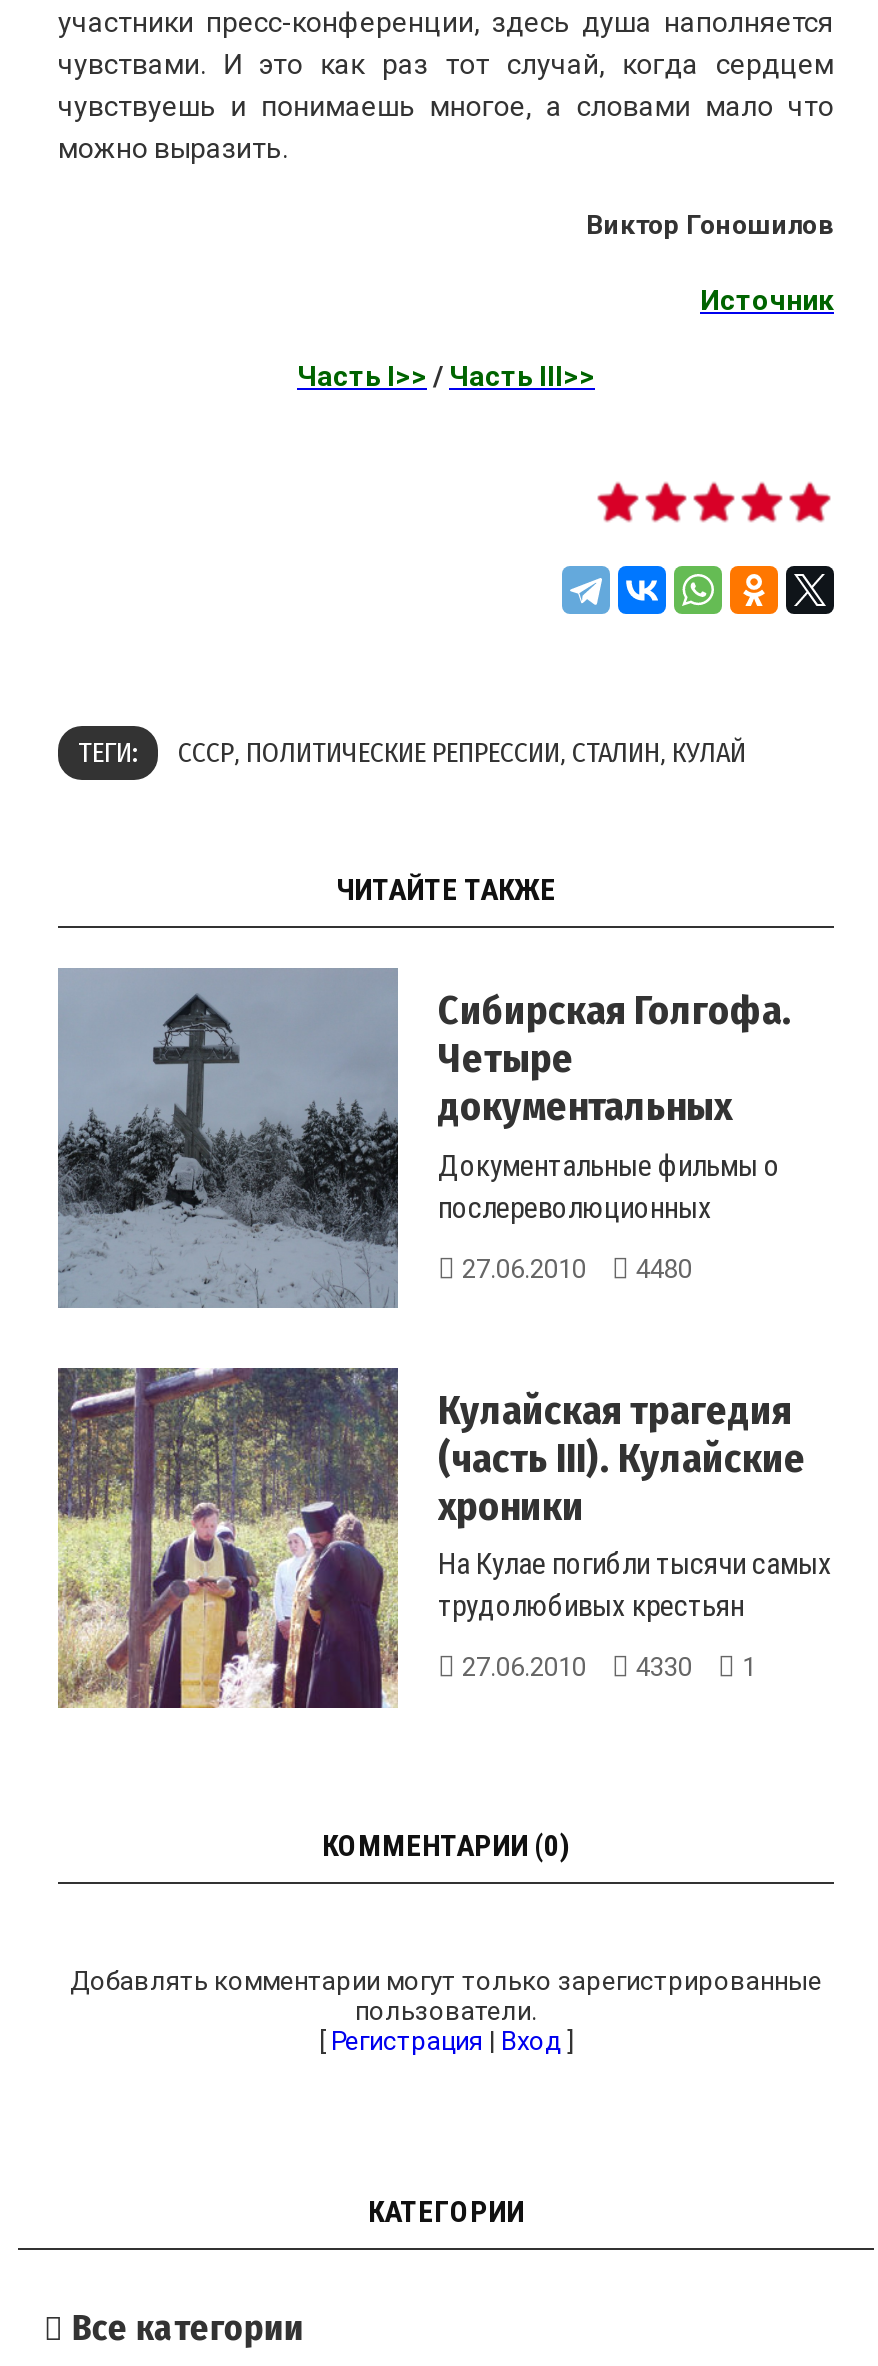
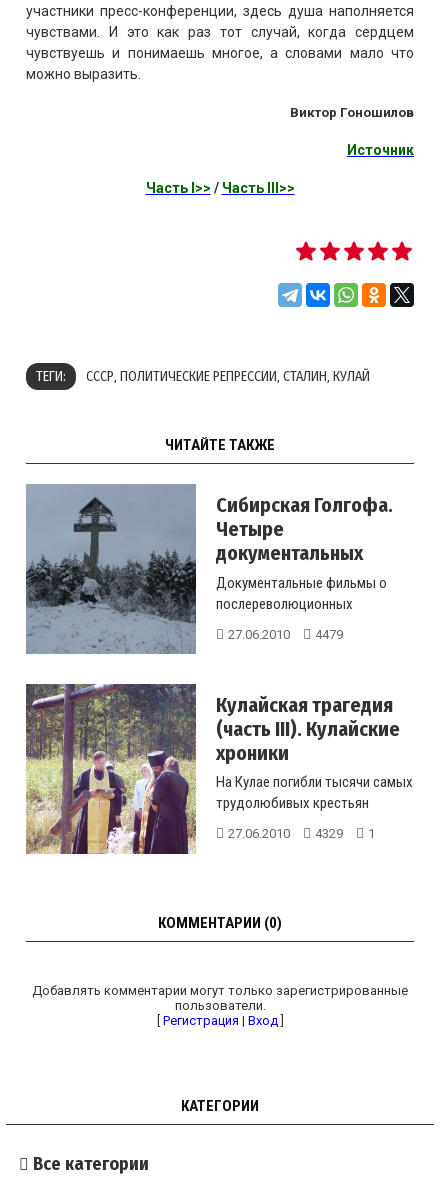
[462,1253,692,1283] 27.06.2010 4480 -> [228,627,343,642] 27.06.2010 4479
[462,1651,756,1681] 27.06.2010 4330 1 -> [228,826,375,841] 27.06.2010 4329 1

